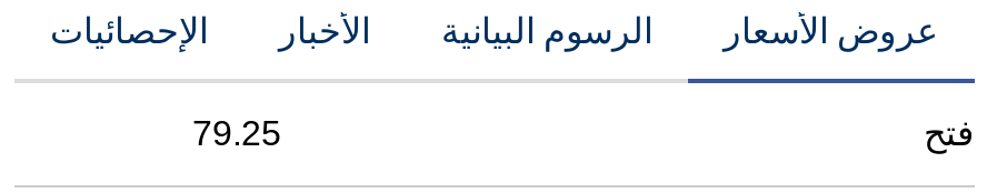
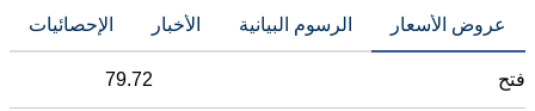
[192,114,281,152] 79.25 -> [105,69,153,90] 79.72

